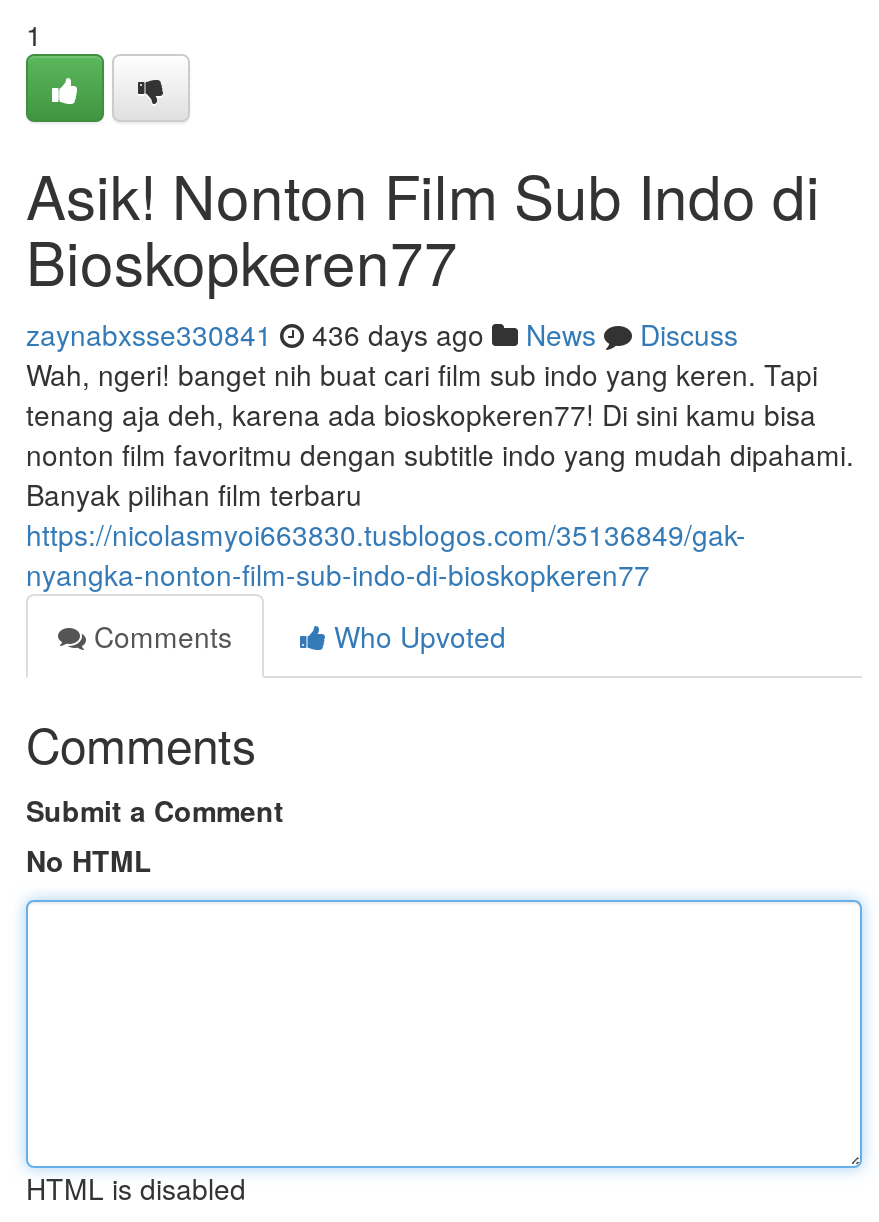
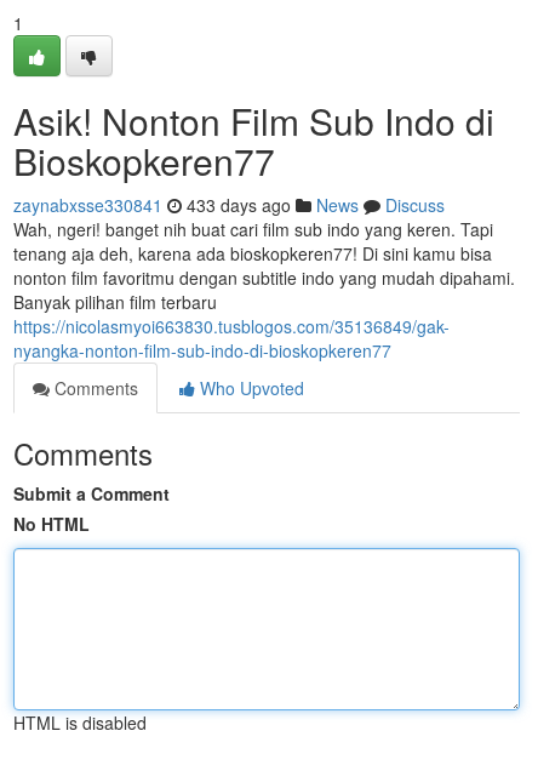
[26,314,738,354] zaynabxsse330841 436 days ago News Discuss -> [13,193,445,217] zaynabxsse330841 433 days ago News Discuss

